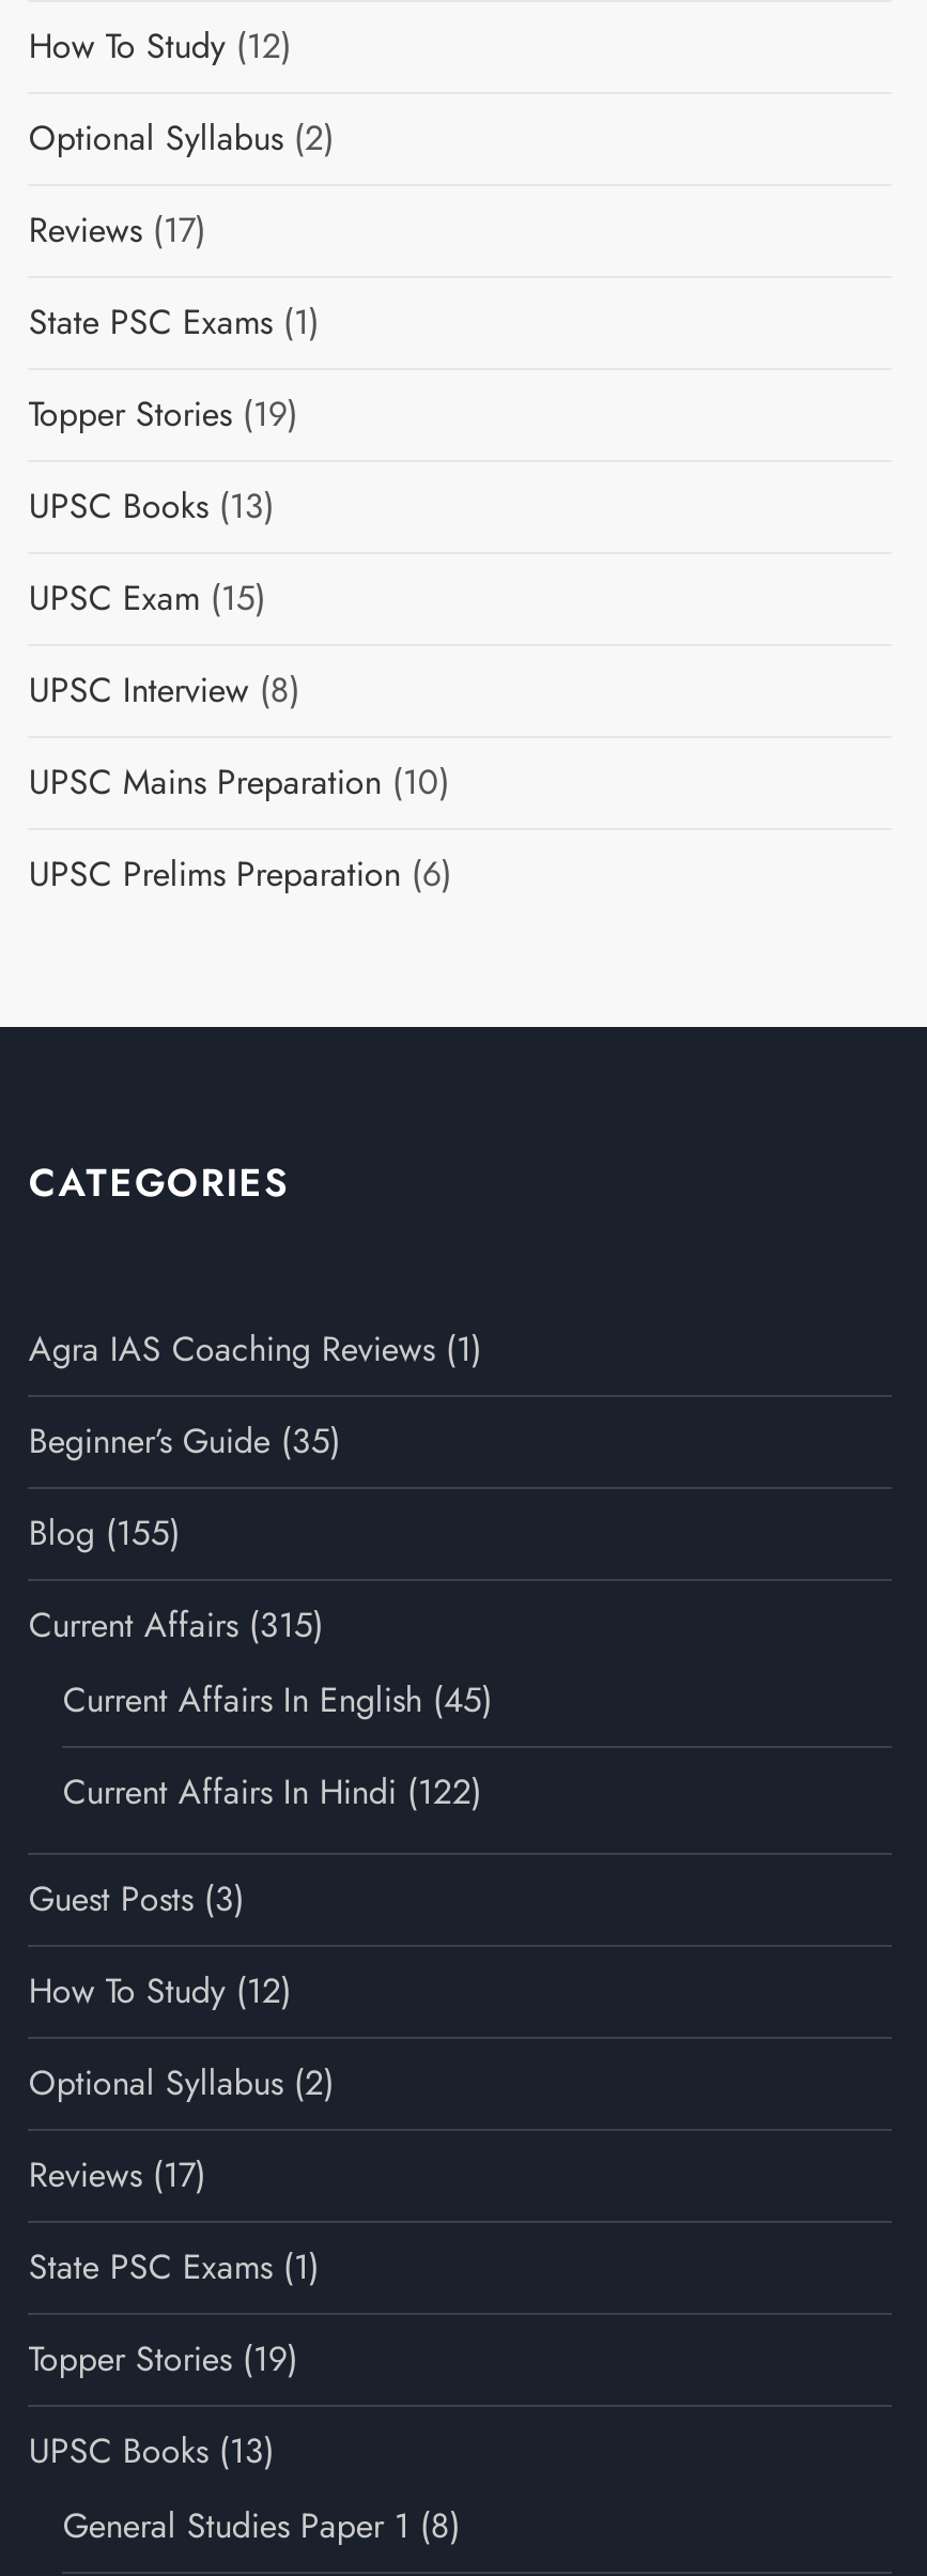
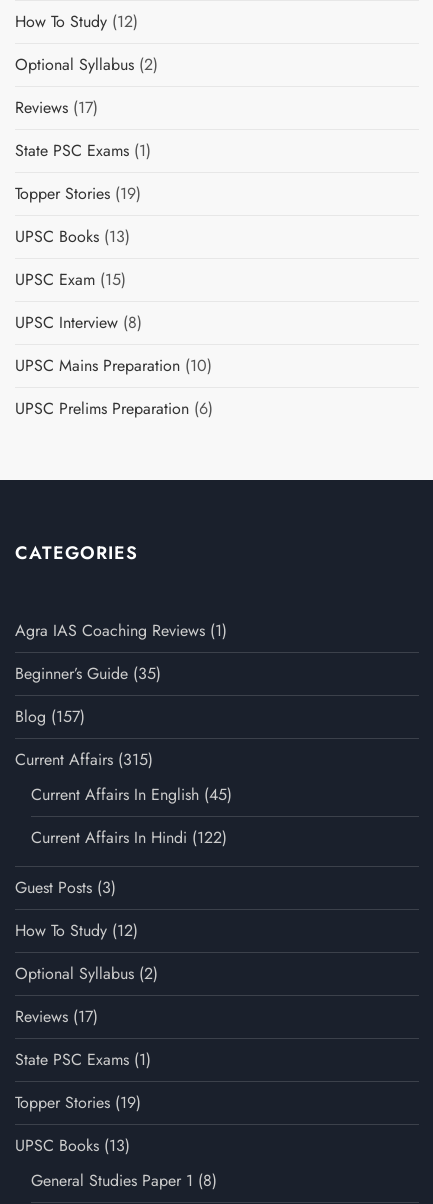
[29,1509,180,1558] Blog (155) -> [15,705,85,728] Blog (157)

